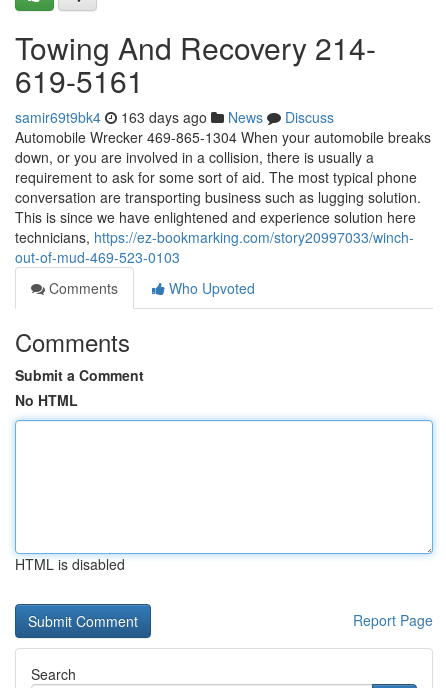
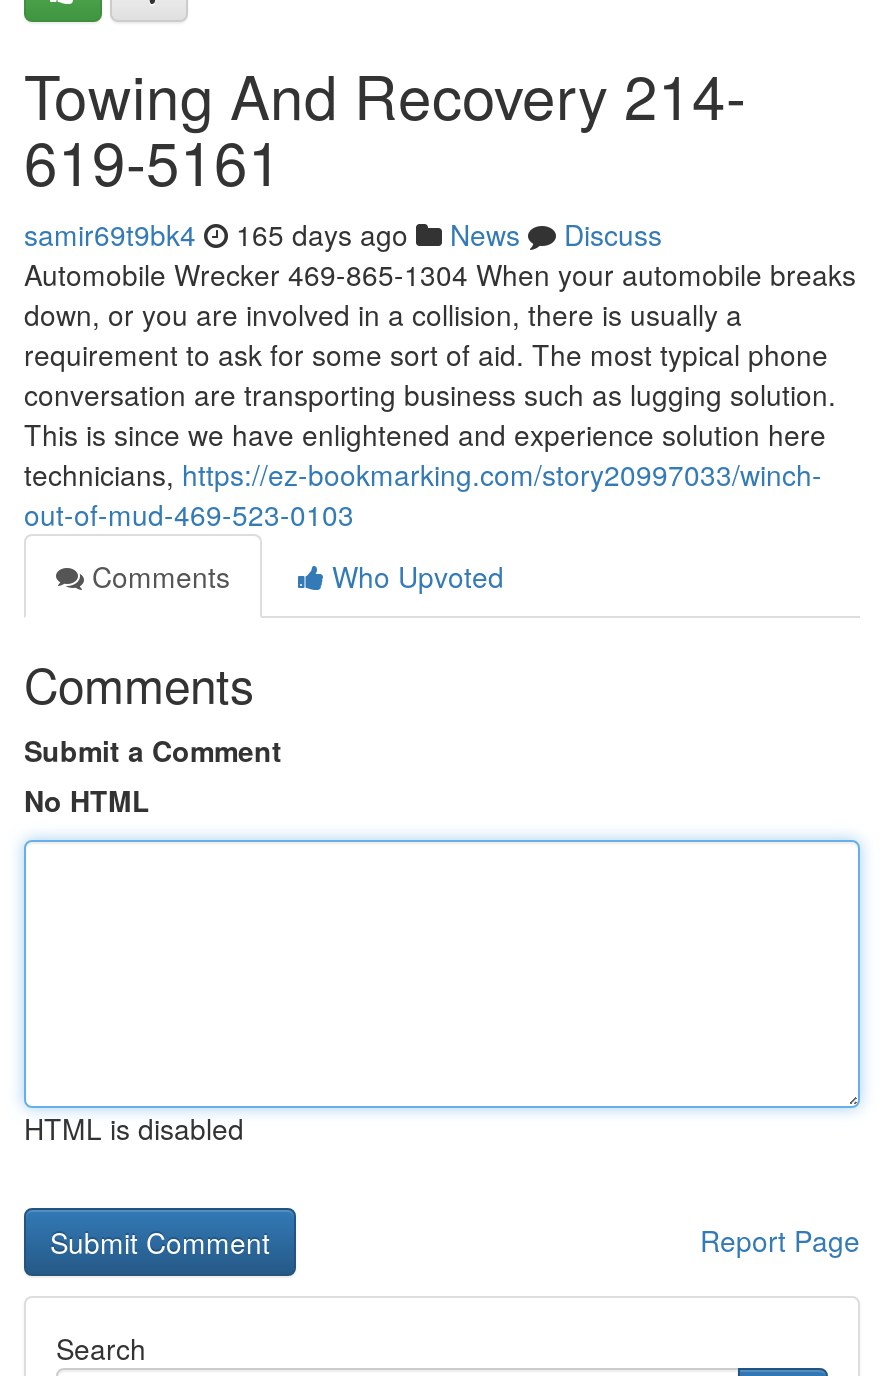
[15,107,334,127] samir69t9bk4 163 days ago News Discuss -> [24,214,662,254] samir69t9bk4 165 days ago News Discuss

